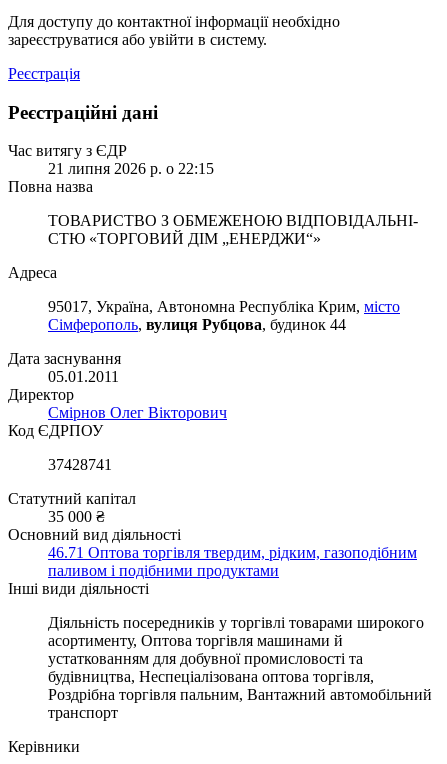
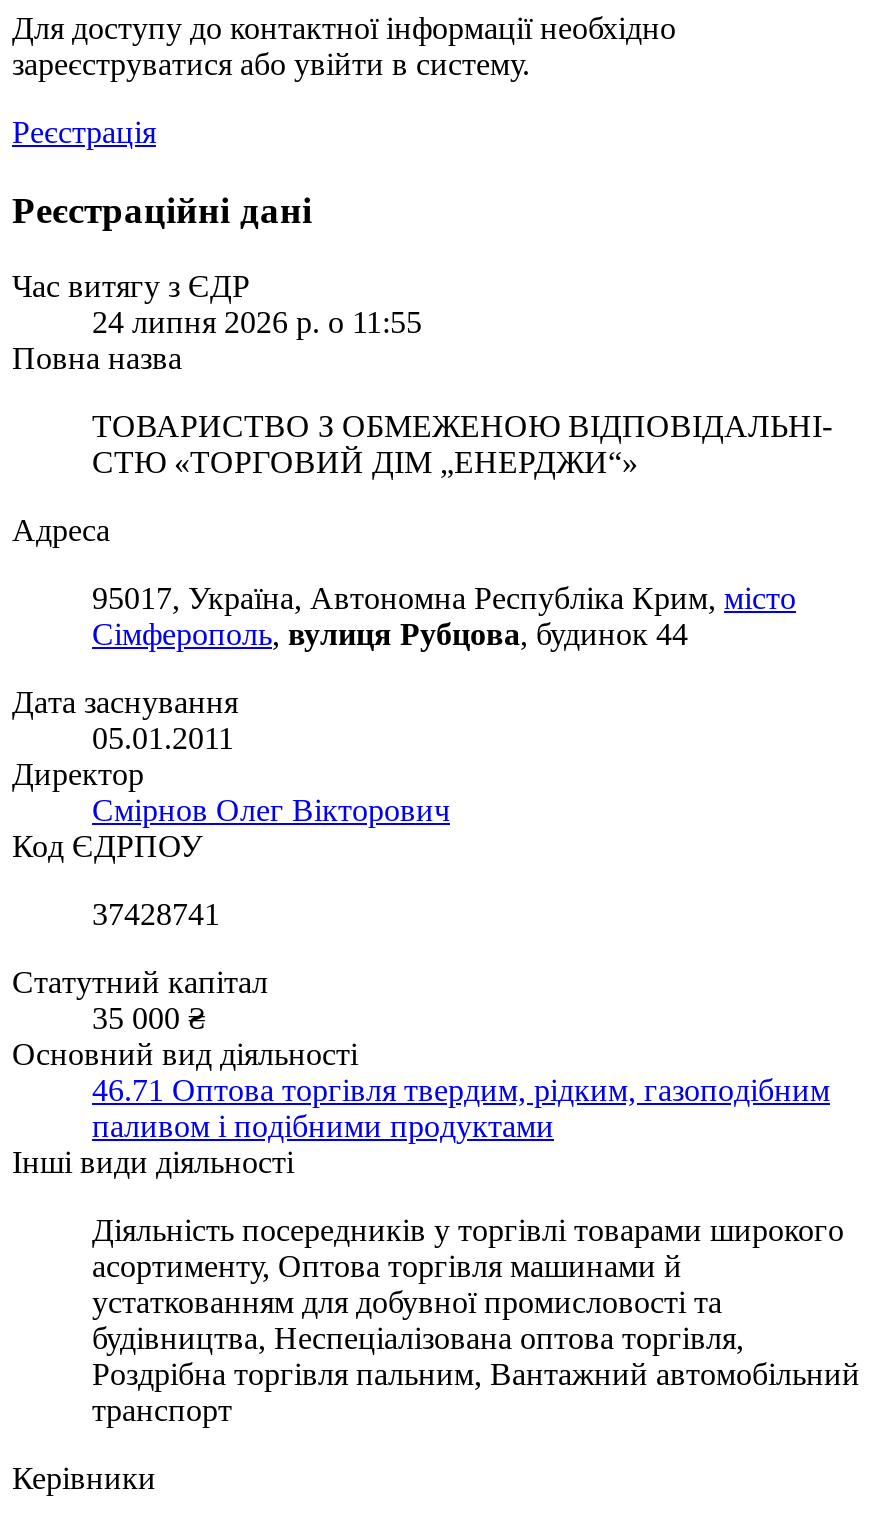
[48,160,214,177] 21 липня 2026 р. о 22:15 -> [92,306,422,340] 24 липня 2026 р. о 11:55

